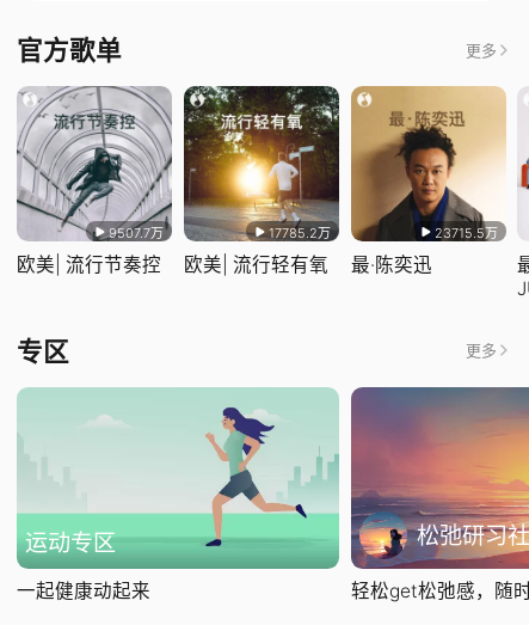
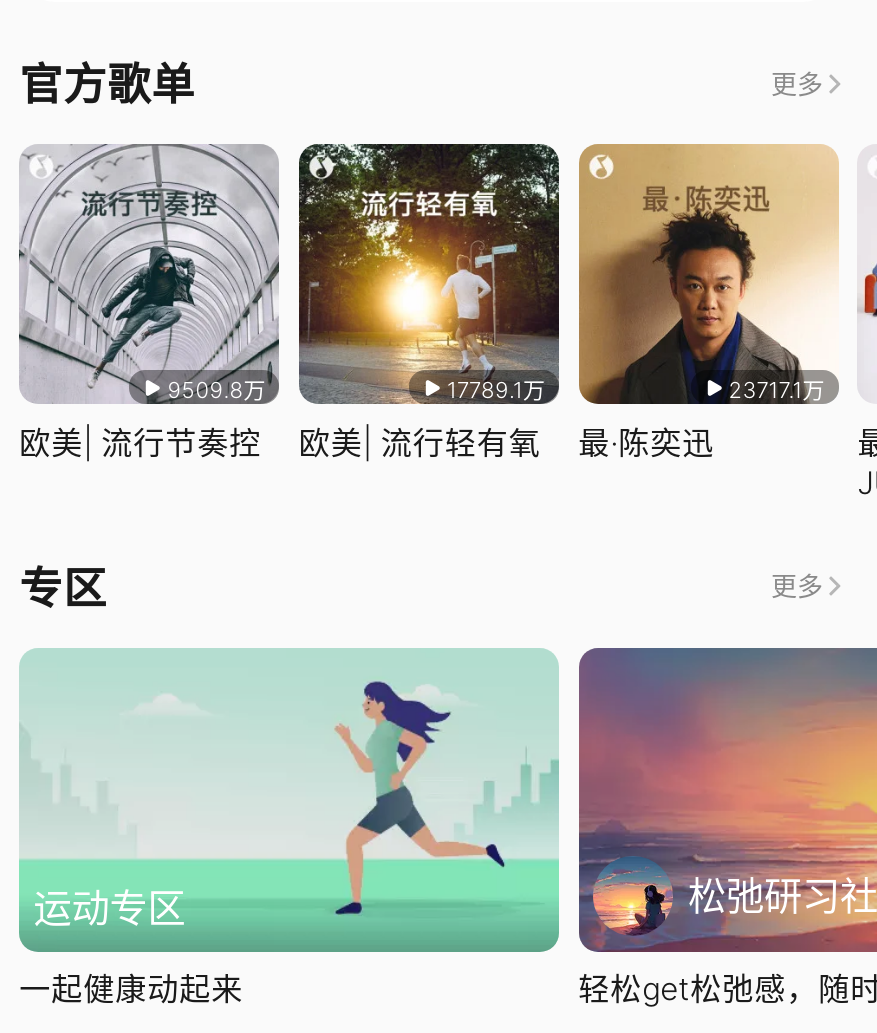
[109,225,164,241] 9507.7万 -> [168,376,266,404] 9509.8万
[269,225,331,241] 17785.2万 -> [447,376,545,404] 17789.1万
[434,225,498,241] 23715.5万 -> [729,376,825,404] 23717.1万

